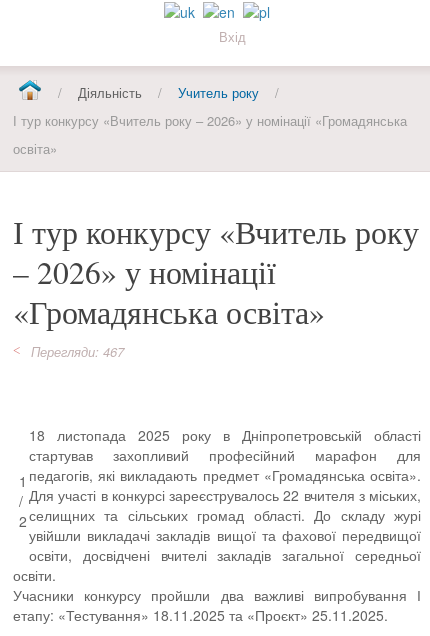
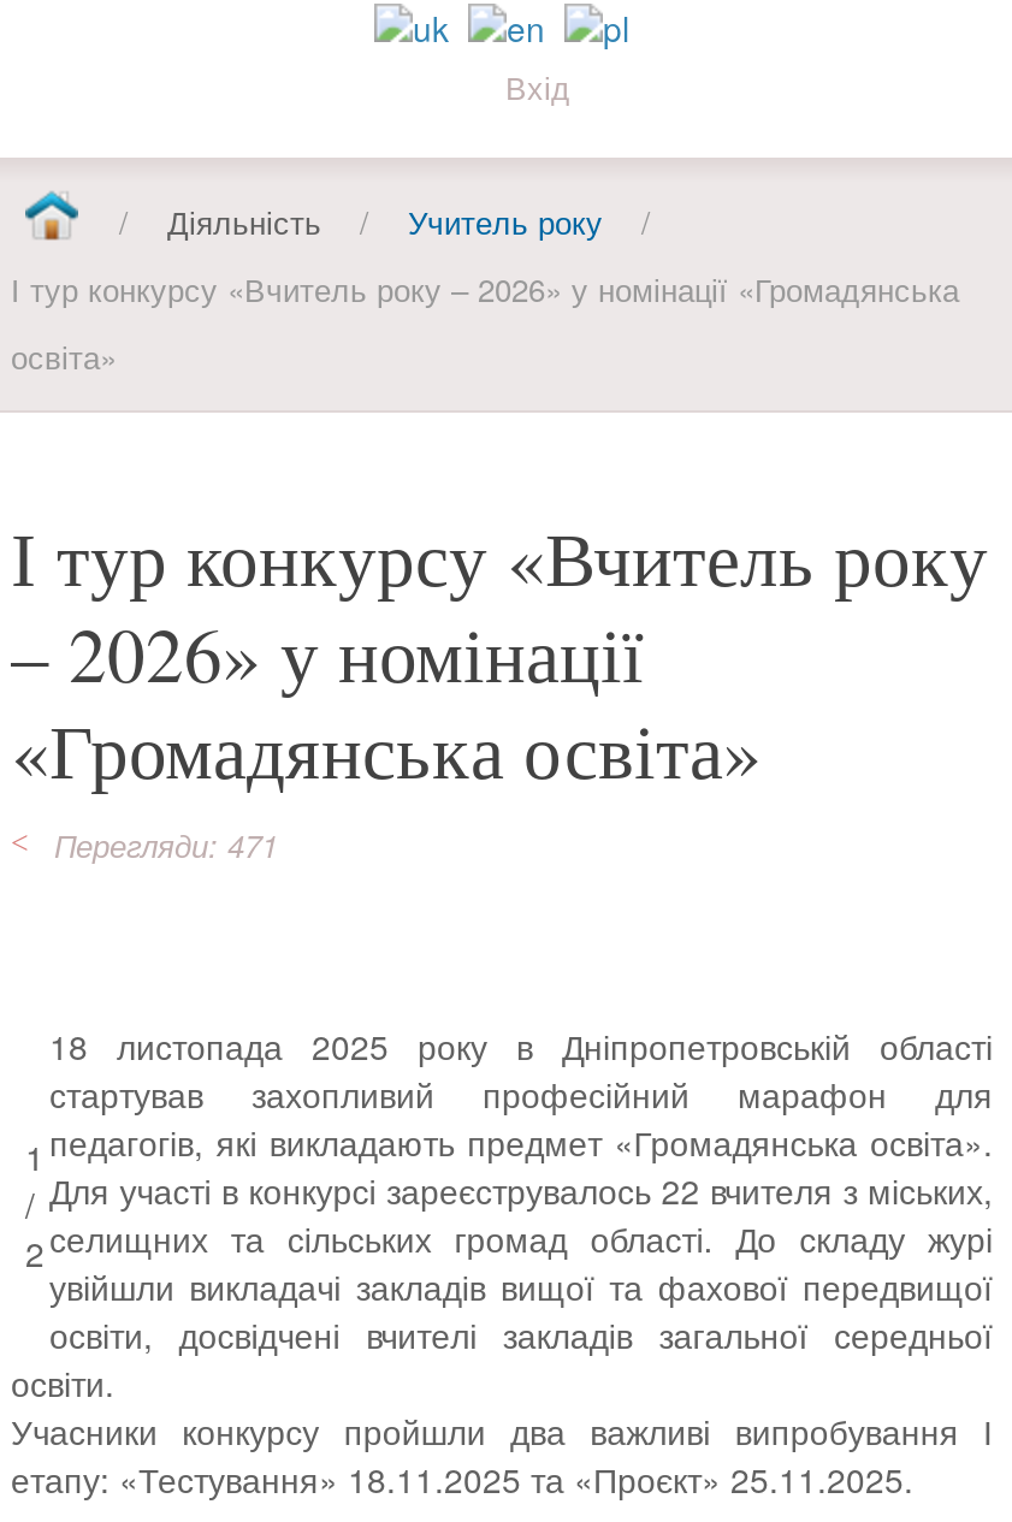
[31,342,124,361] Перегляди: 467 -> [54,822,278,867] Перегляди: 471

